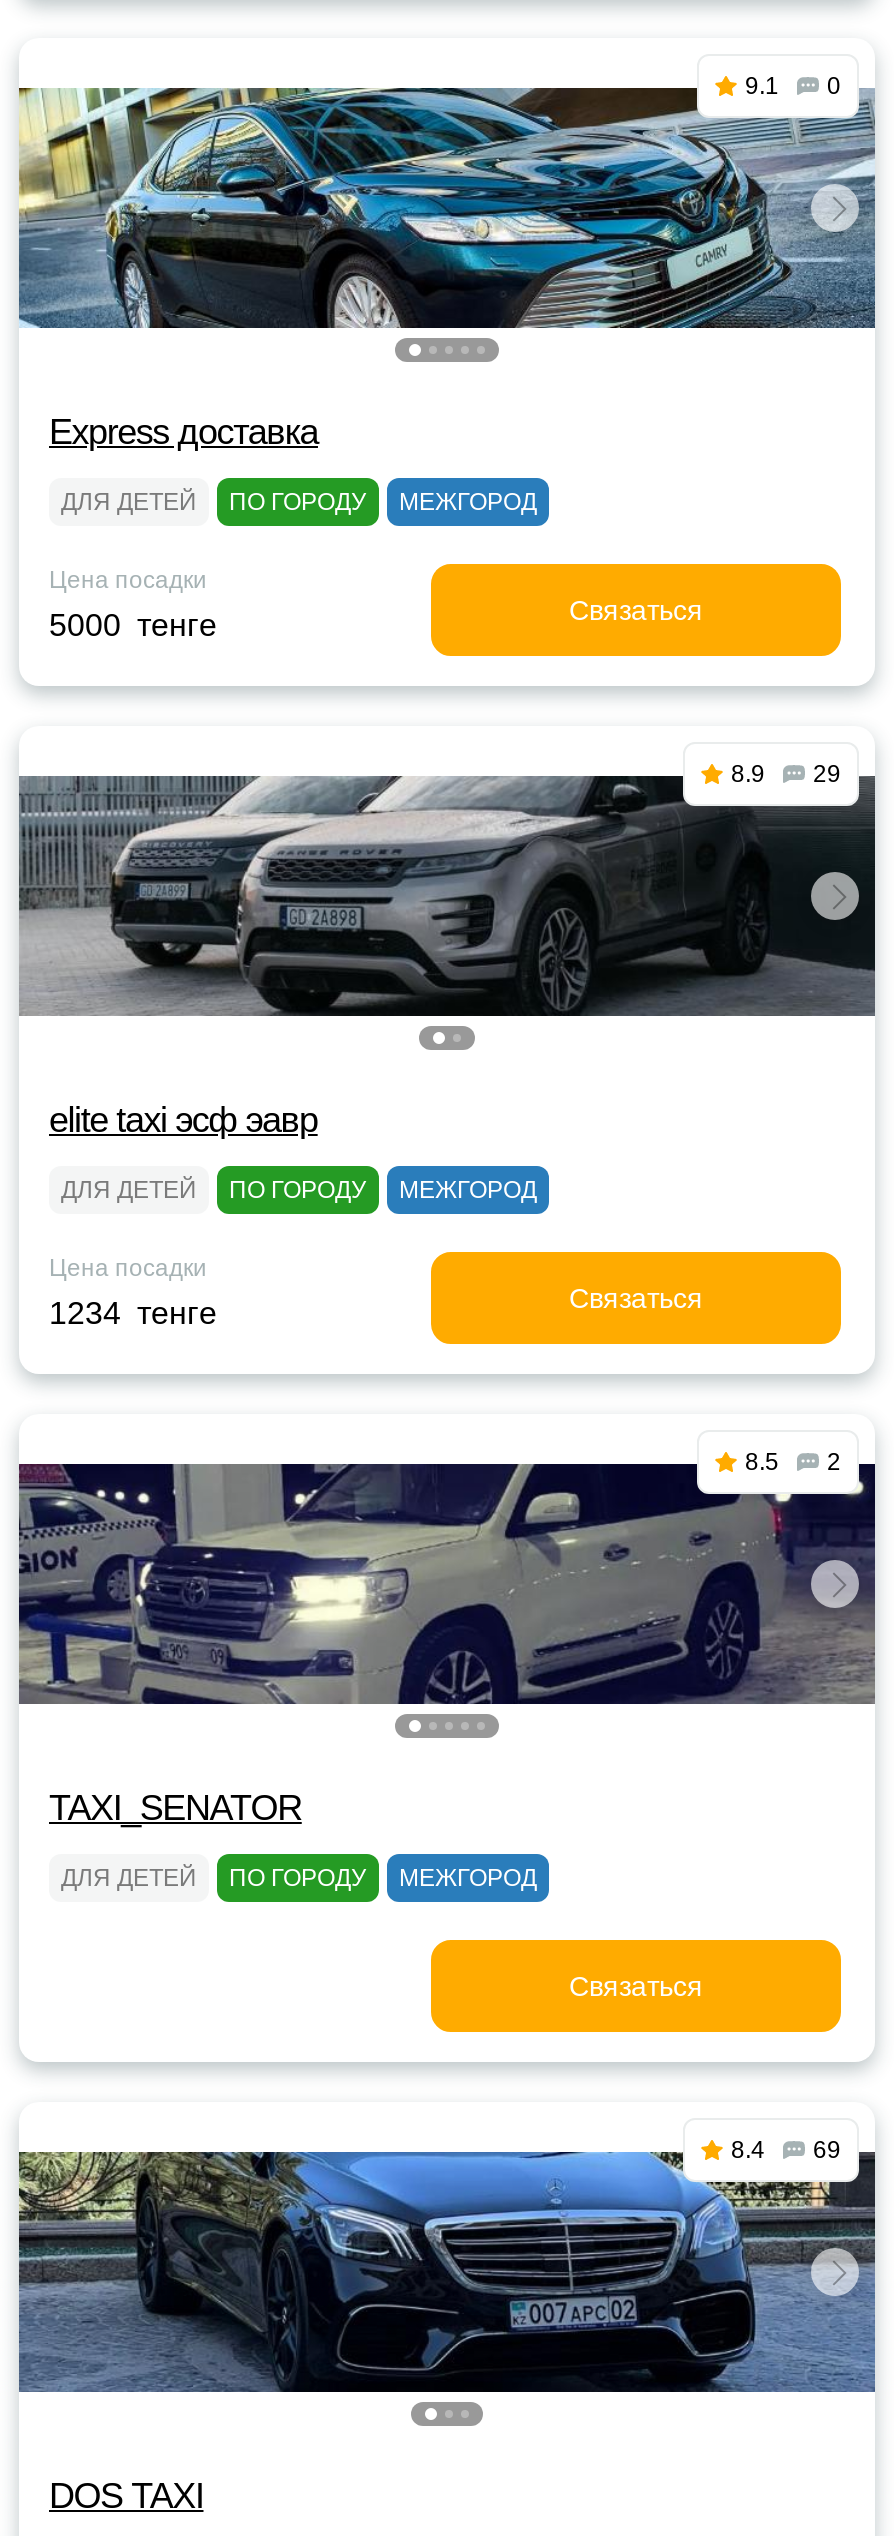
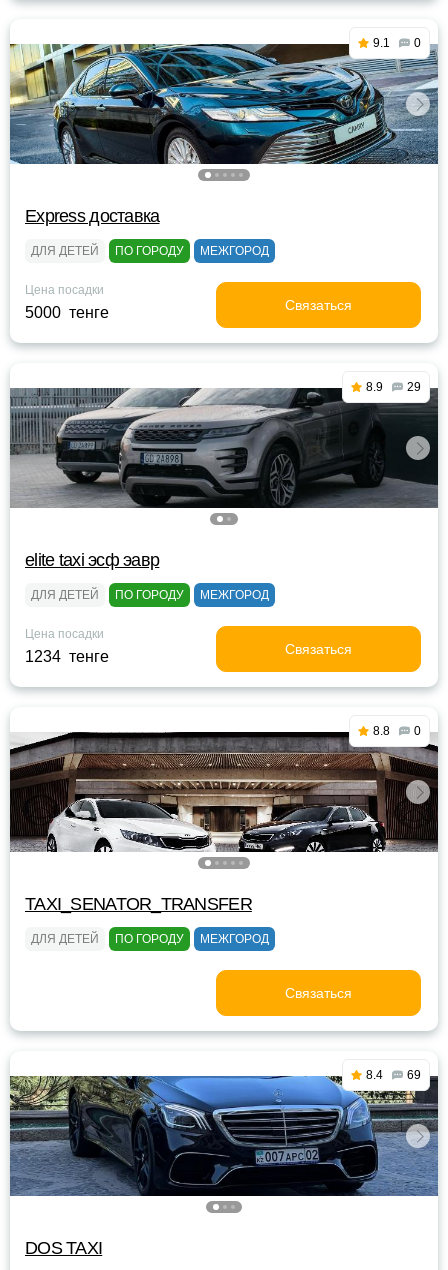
[17,1448,877,1706] [image] | 8.5 | 2 -> [10,724,438,852] [image] | 8.8 | 0
[49,1788,302,1828] TAXI_SENATOR -> [25,894,252,914] TAXI_SENATOR_TRANSFER

